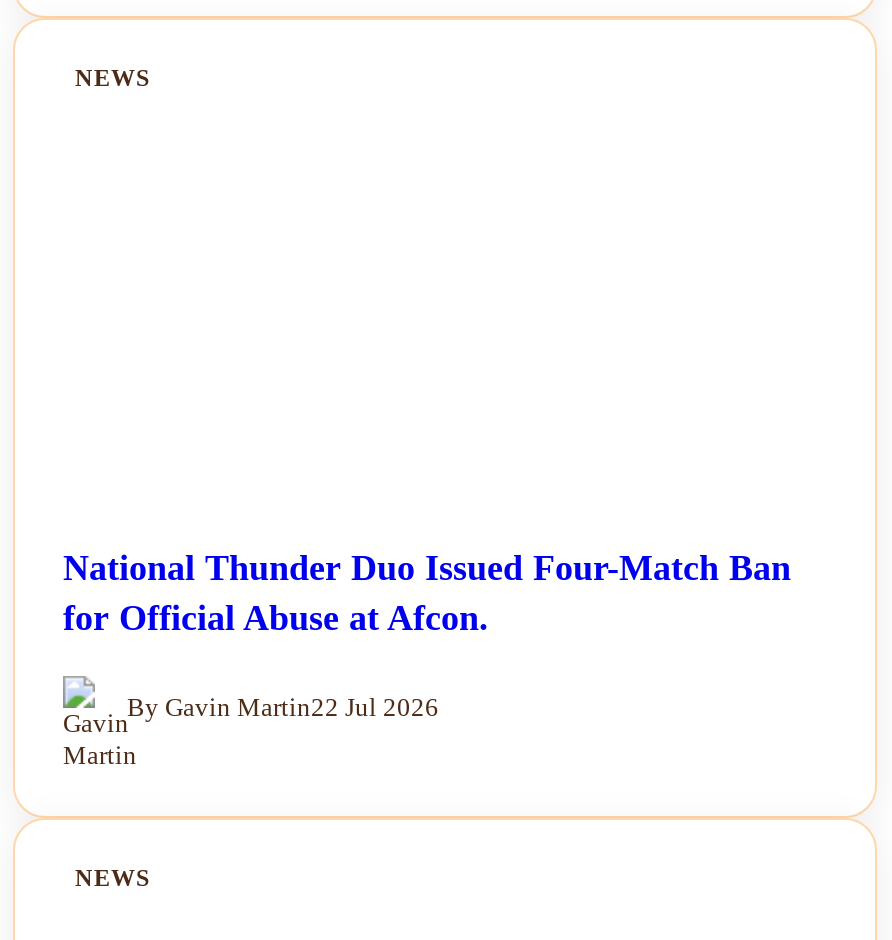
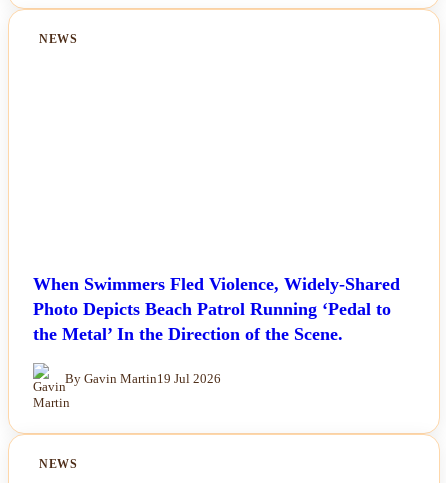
[63,549,791,639] National Thunder Duo Issued Four-Match Ban | for Official Abuse at Afcon. -> [33,274,400,344] When Swimmers Fled Violence, Widely-Shared | Photo Depicts Beach Patrol Running ‘Pedal to | the Metal’ In the Direction of the Scene.
[127,693,439,723] By Gavin Martin22 Jul 2026 -> [65,371,221,386] By Gavin Martin19 Jul 2026

